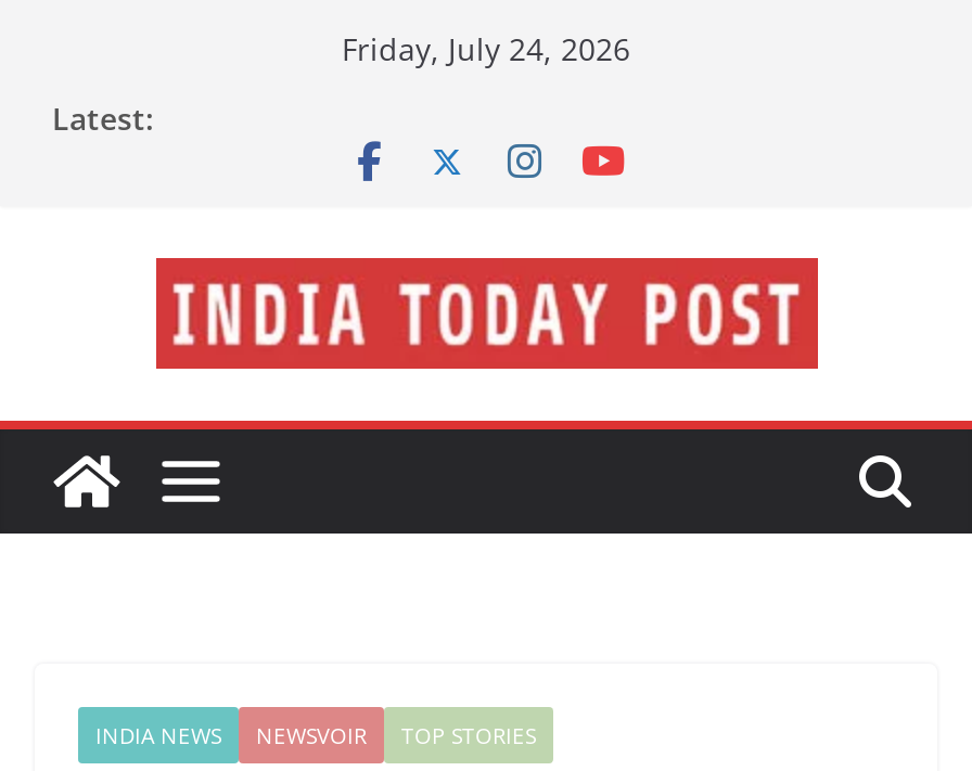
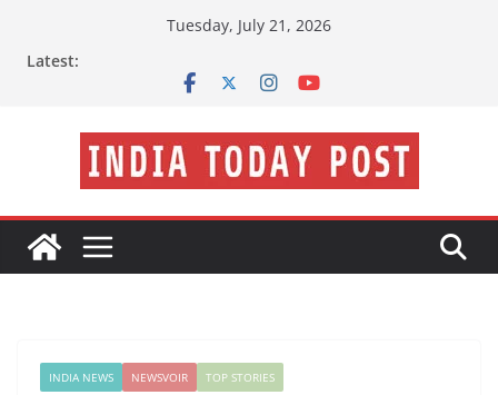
[342,28,630,69] Friday, July 24, 2026 -> [167,14,331,36] Tuesday, July 21, 2026

